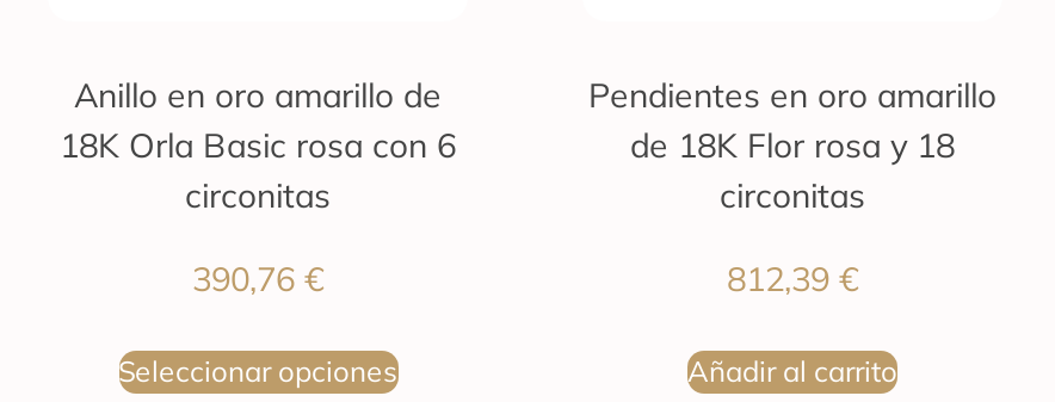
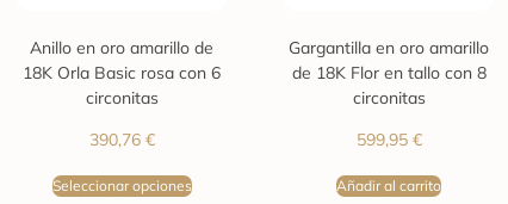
[588,73,997,167] Pendientes en oro amarillo | de 18K Flor rosa y 18 -> [289,37,489,83] Gargantilla en oro amarillo | de 18K Flor en tallo con 8
[727,257,858,300] 812,39 € -> [356,129,422,150] 599,95 €

